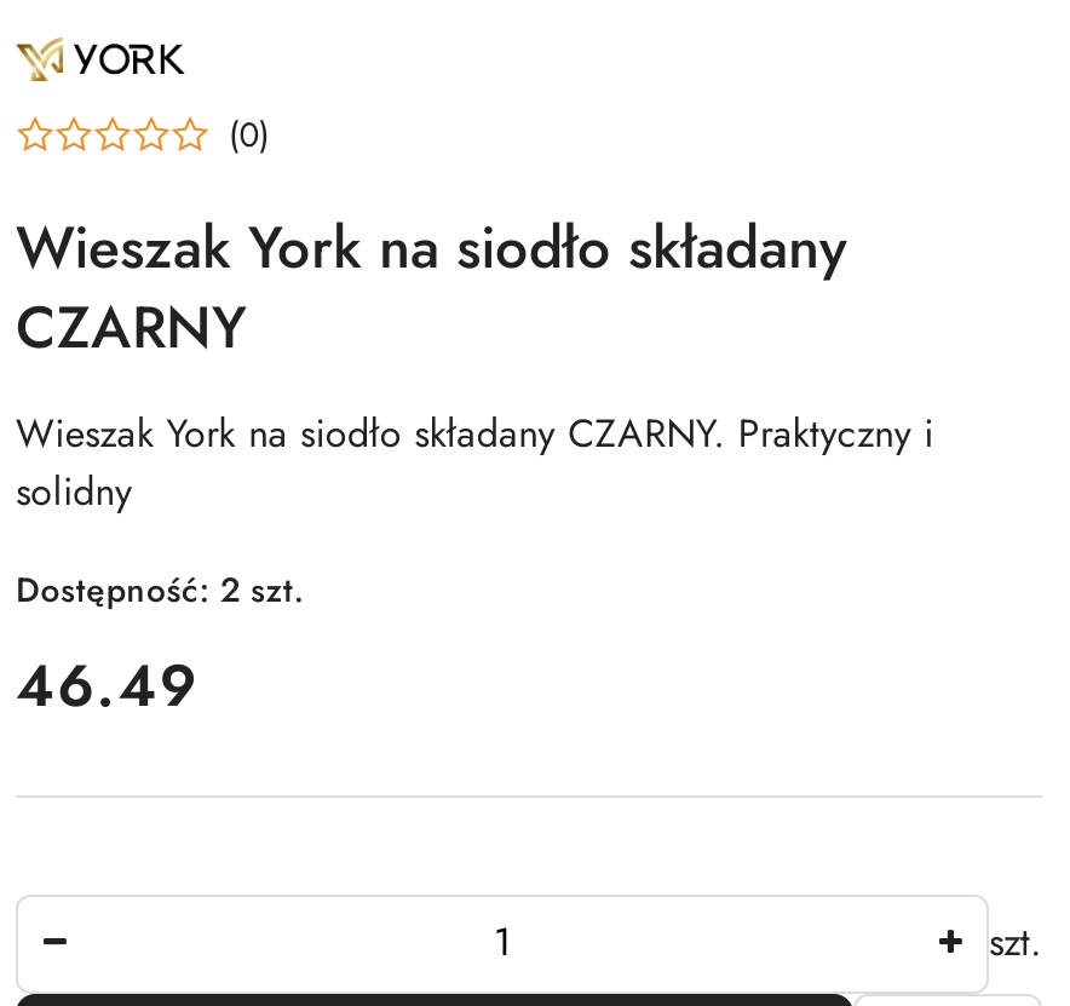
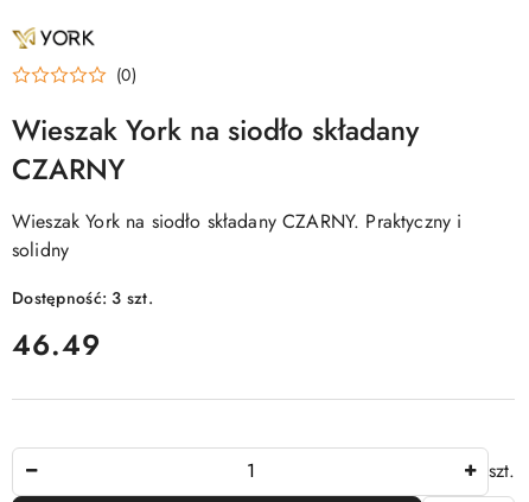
[16,565,304,613] Dostępność: 2 szt. -> [12,286,153,310] Dostępność: 3 szt.

